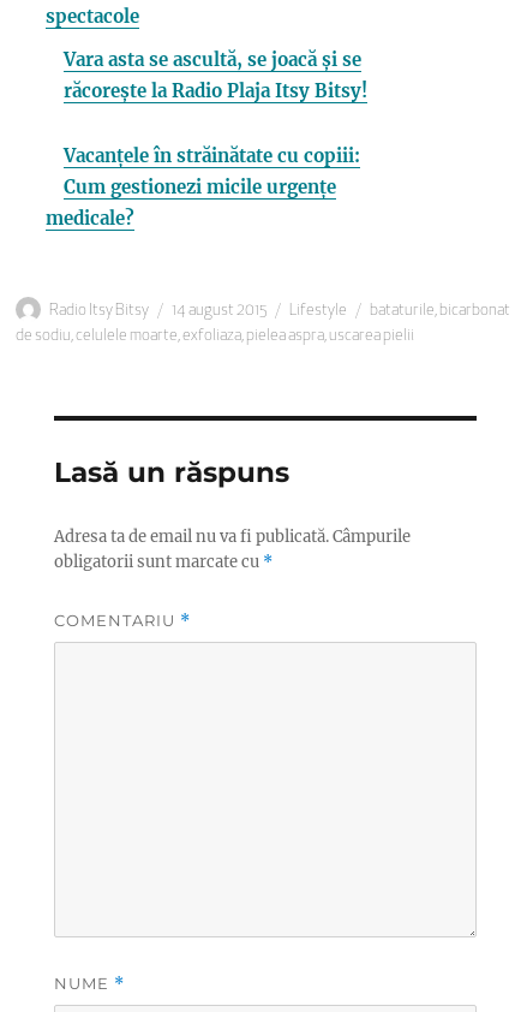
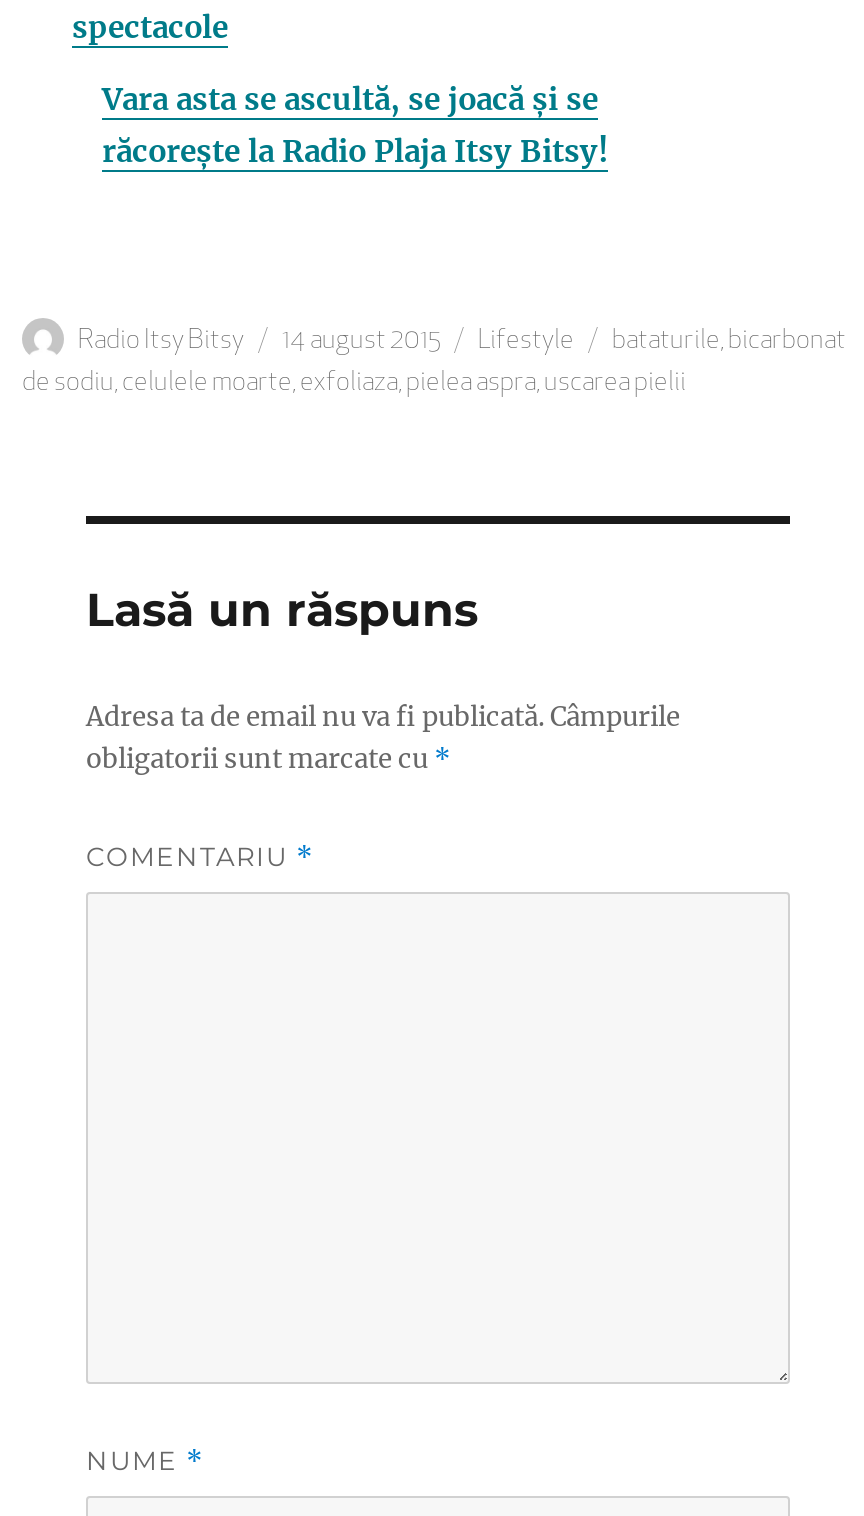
[46,144,360,229] Vacanțele în străinătate cu copiii: | Cum gestionezi micile urgențe | medicale? -> none

